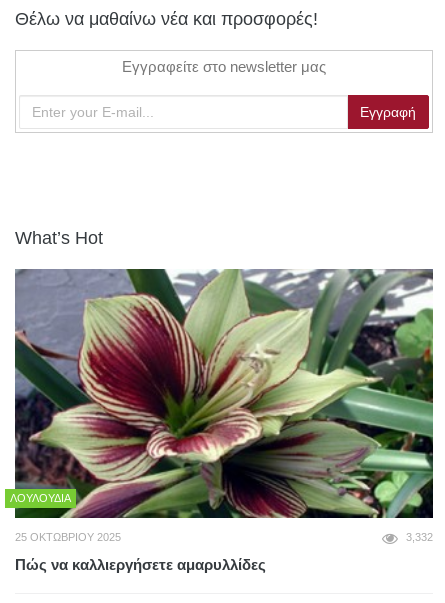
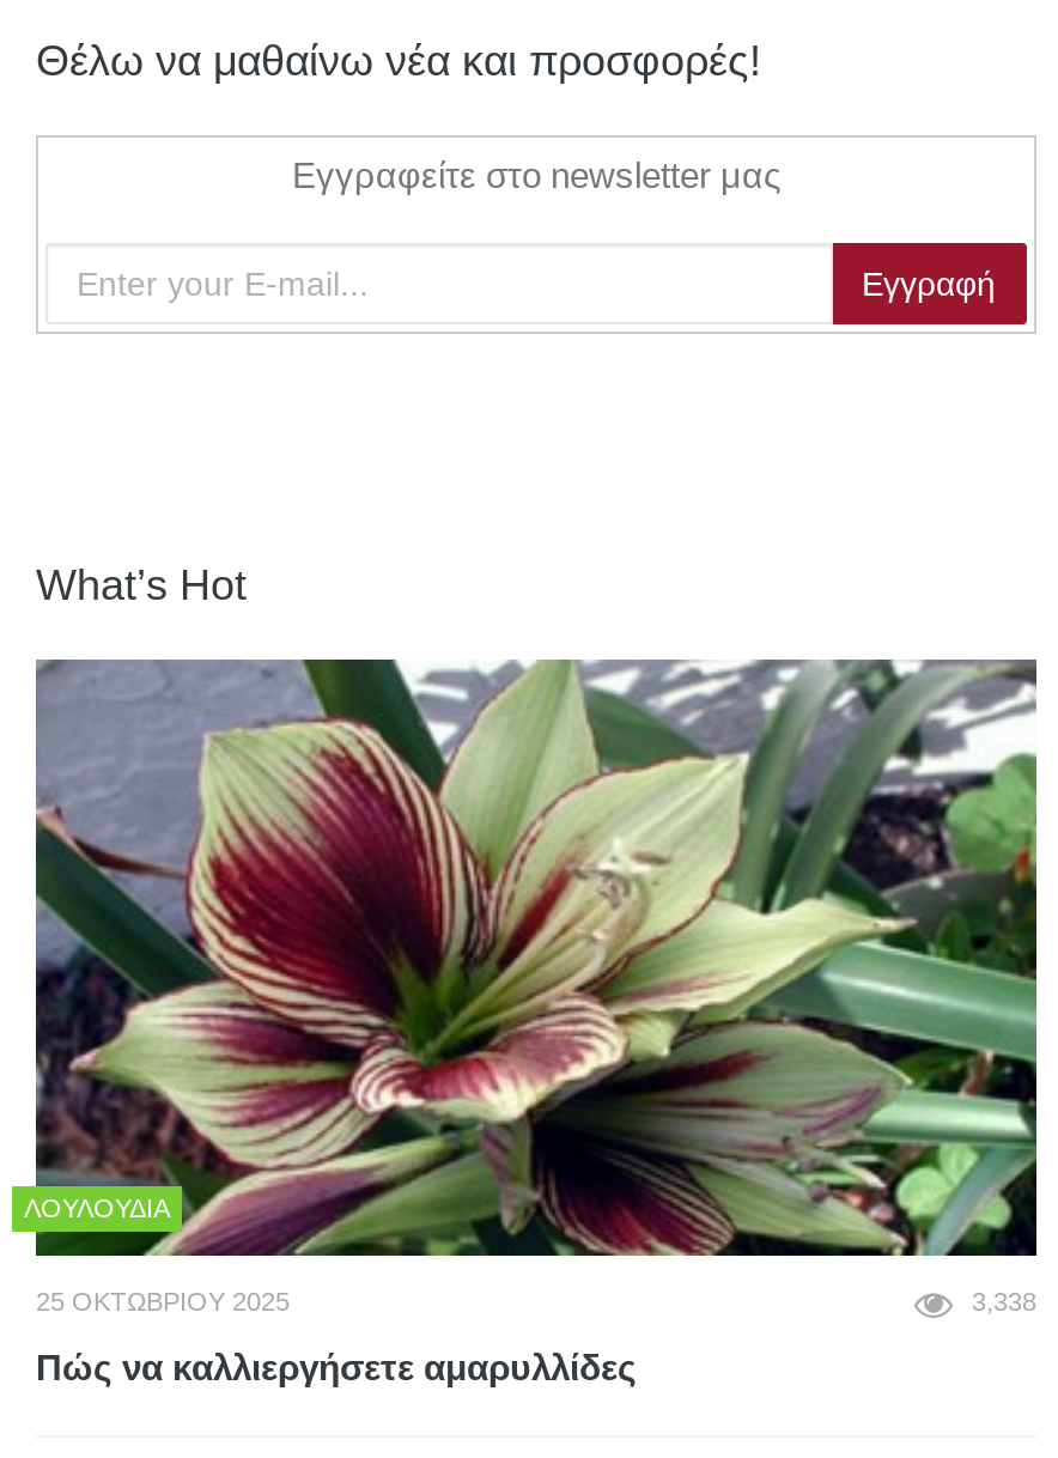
[403,531,433,543] 3,332 -> [965,1286,1036,1315] 3,338

